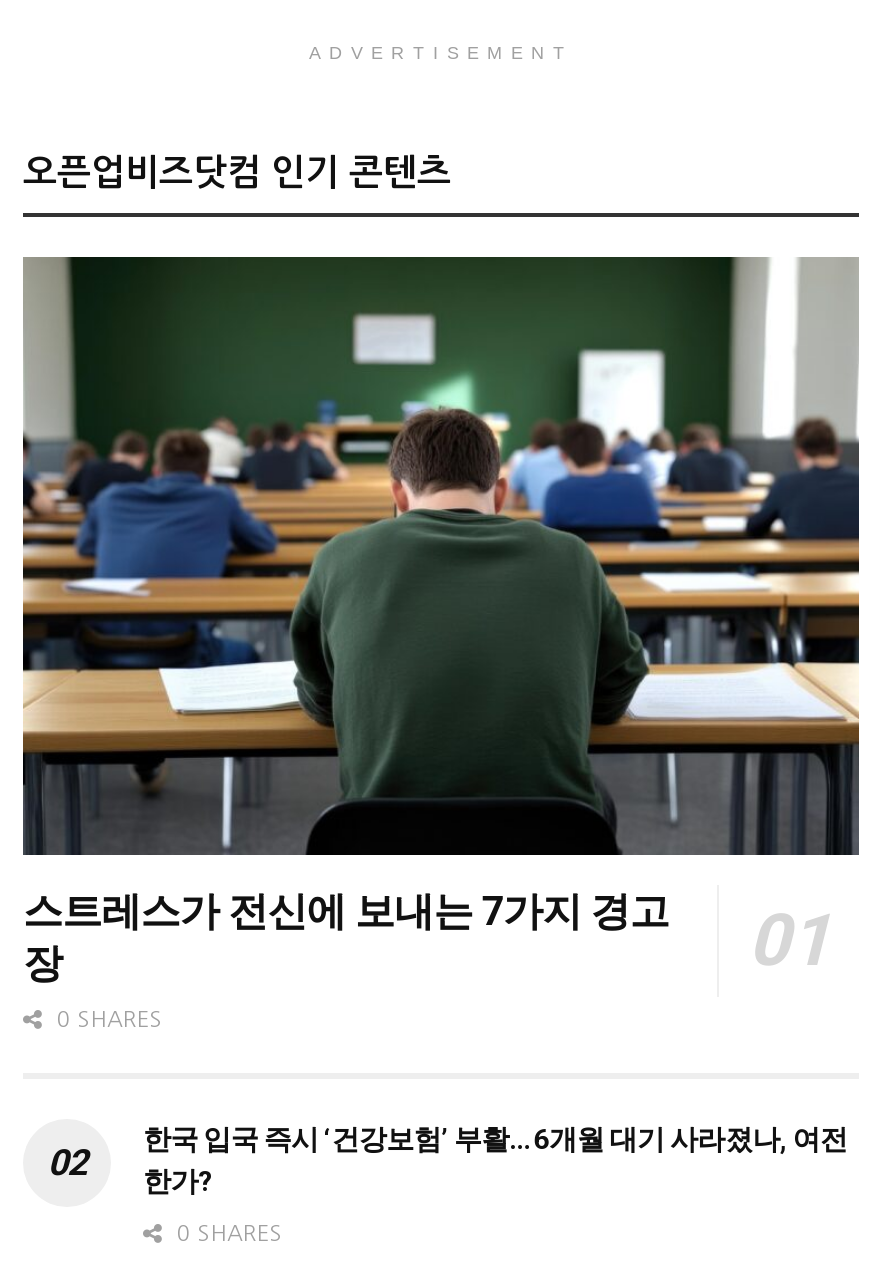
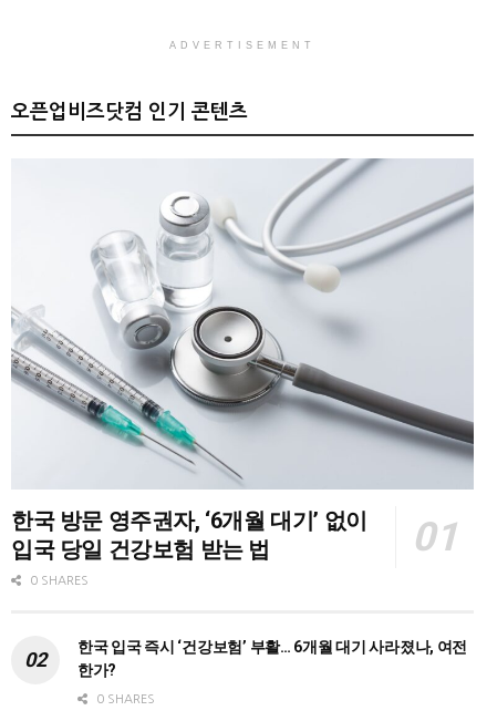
[21,255,861,987] [image] | 스트레스가 전신에 보내는 7가지 경고 | 장 -> [10,158,475,563] [image] | 한국 방문 영주권자, ‘6개월 대기’ 없이 | 입국 당일 건강보험 받는 법

